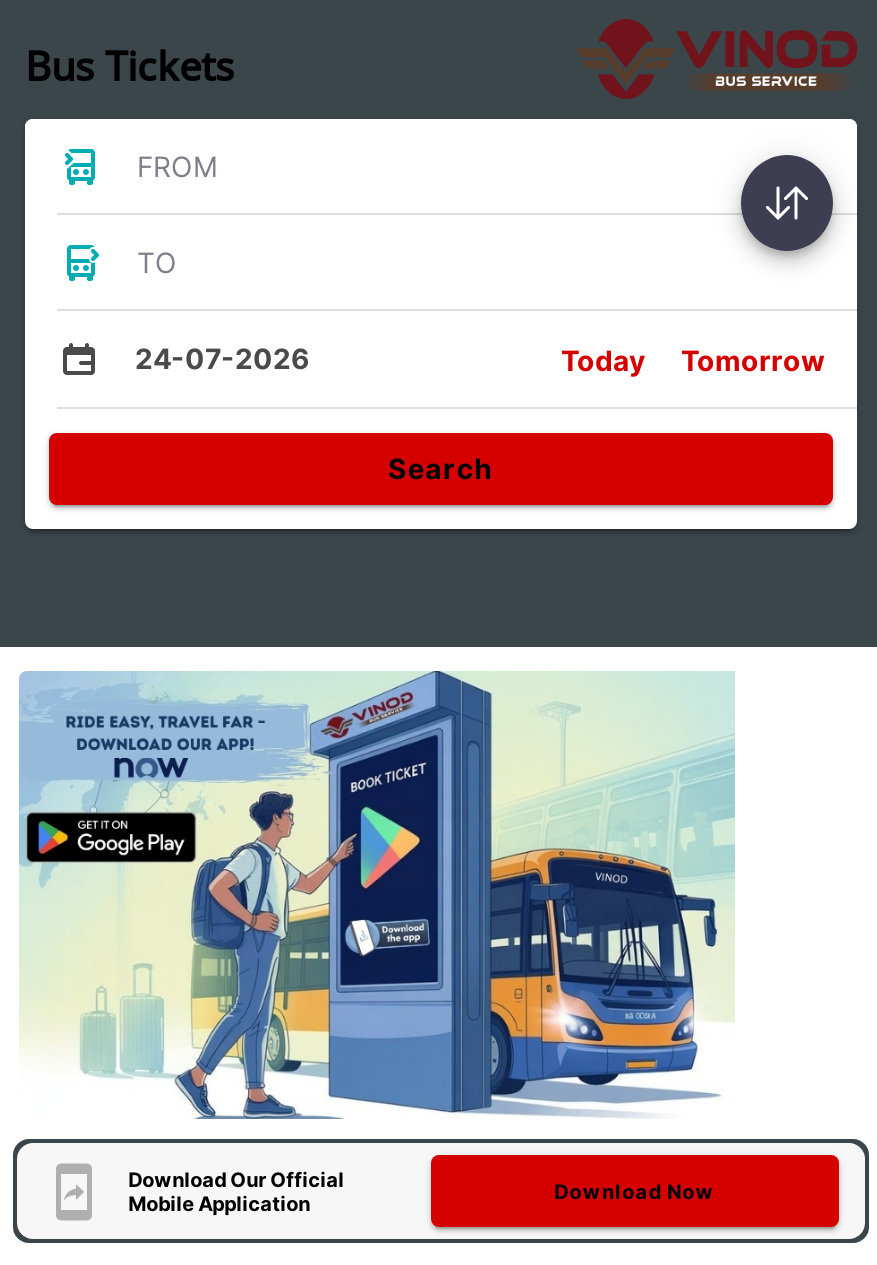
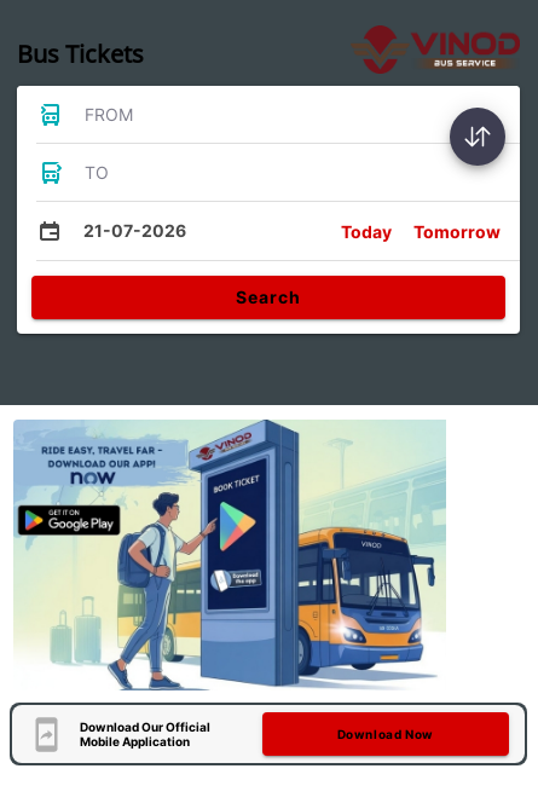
[135,341,309,375] 24-07-2026 -> [83,220,186,241] 21-07-2026

